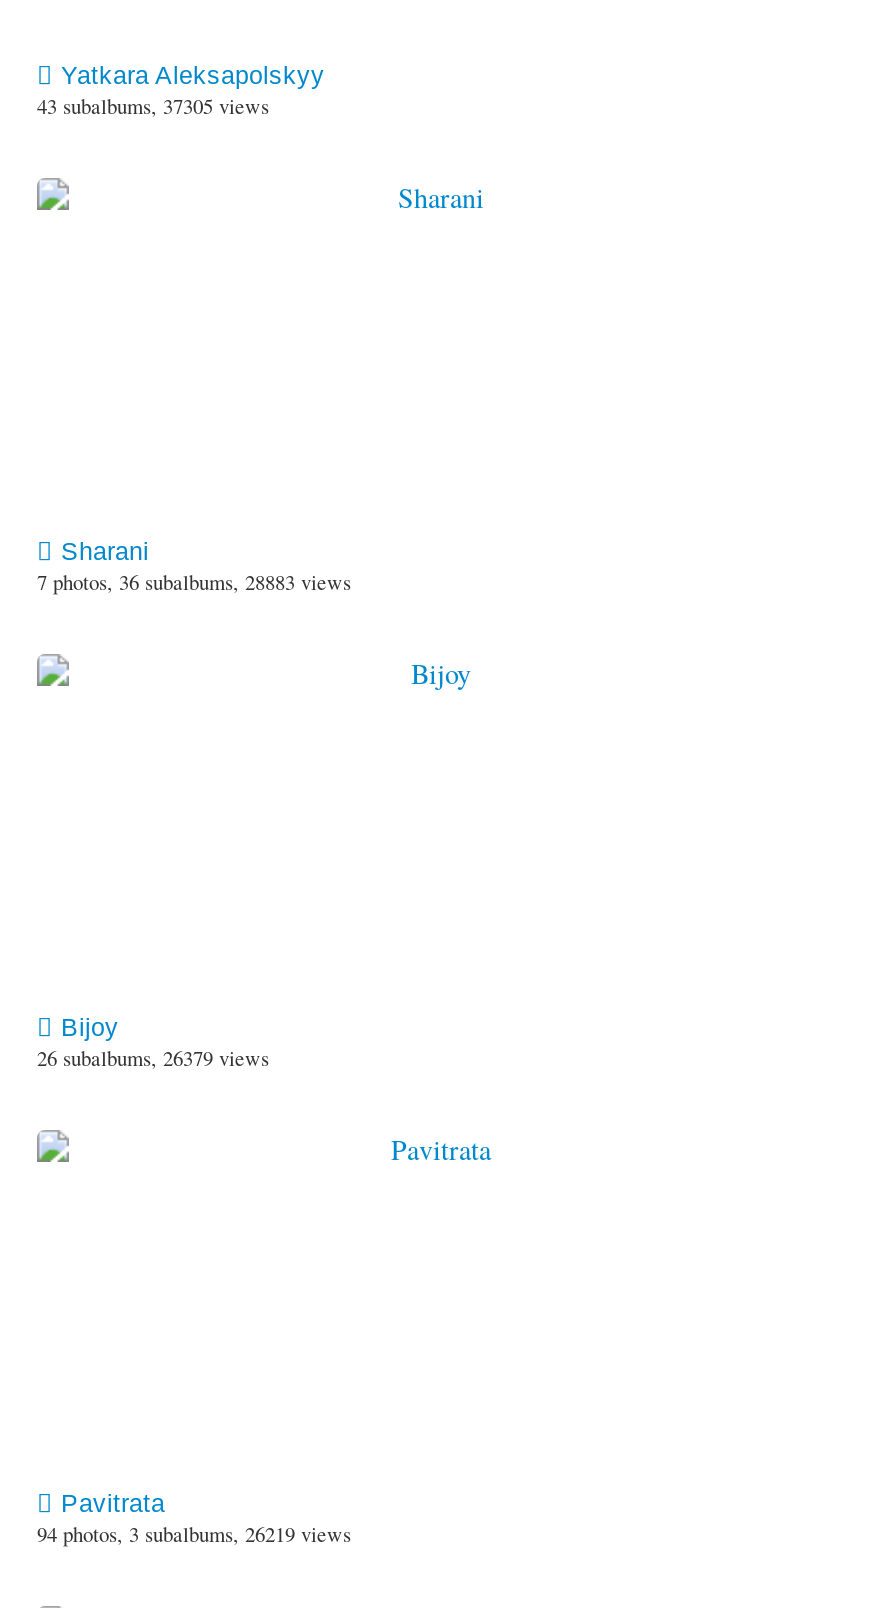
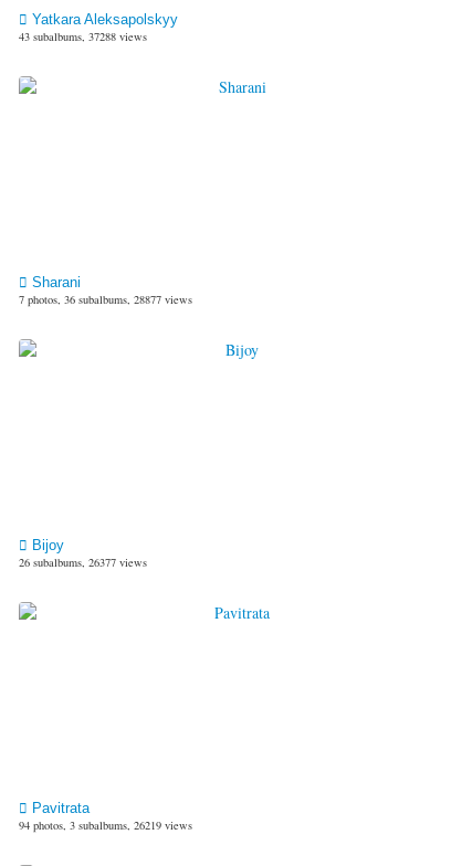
[37,93,269,121] 43 subalbums, 37305 views -> [19,29,147,45] 43 subalbums, 37288 views
[37,569,351,597] 7 photos, 36 subalbums, 28883 views -> [19,292,192,308] 7 photos, 36 subalbums, 28877 views
[37,1045,269,1073] 26 subalbums, 26379 views -> [19,555,147,571] 26 subalbums, 26377 views

